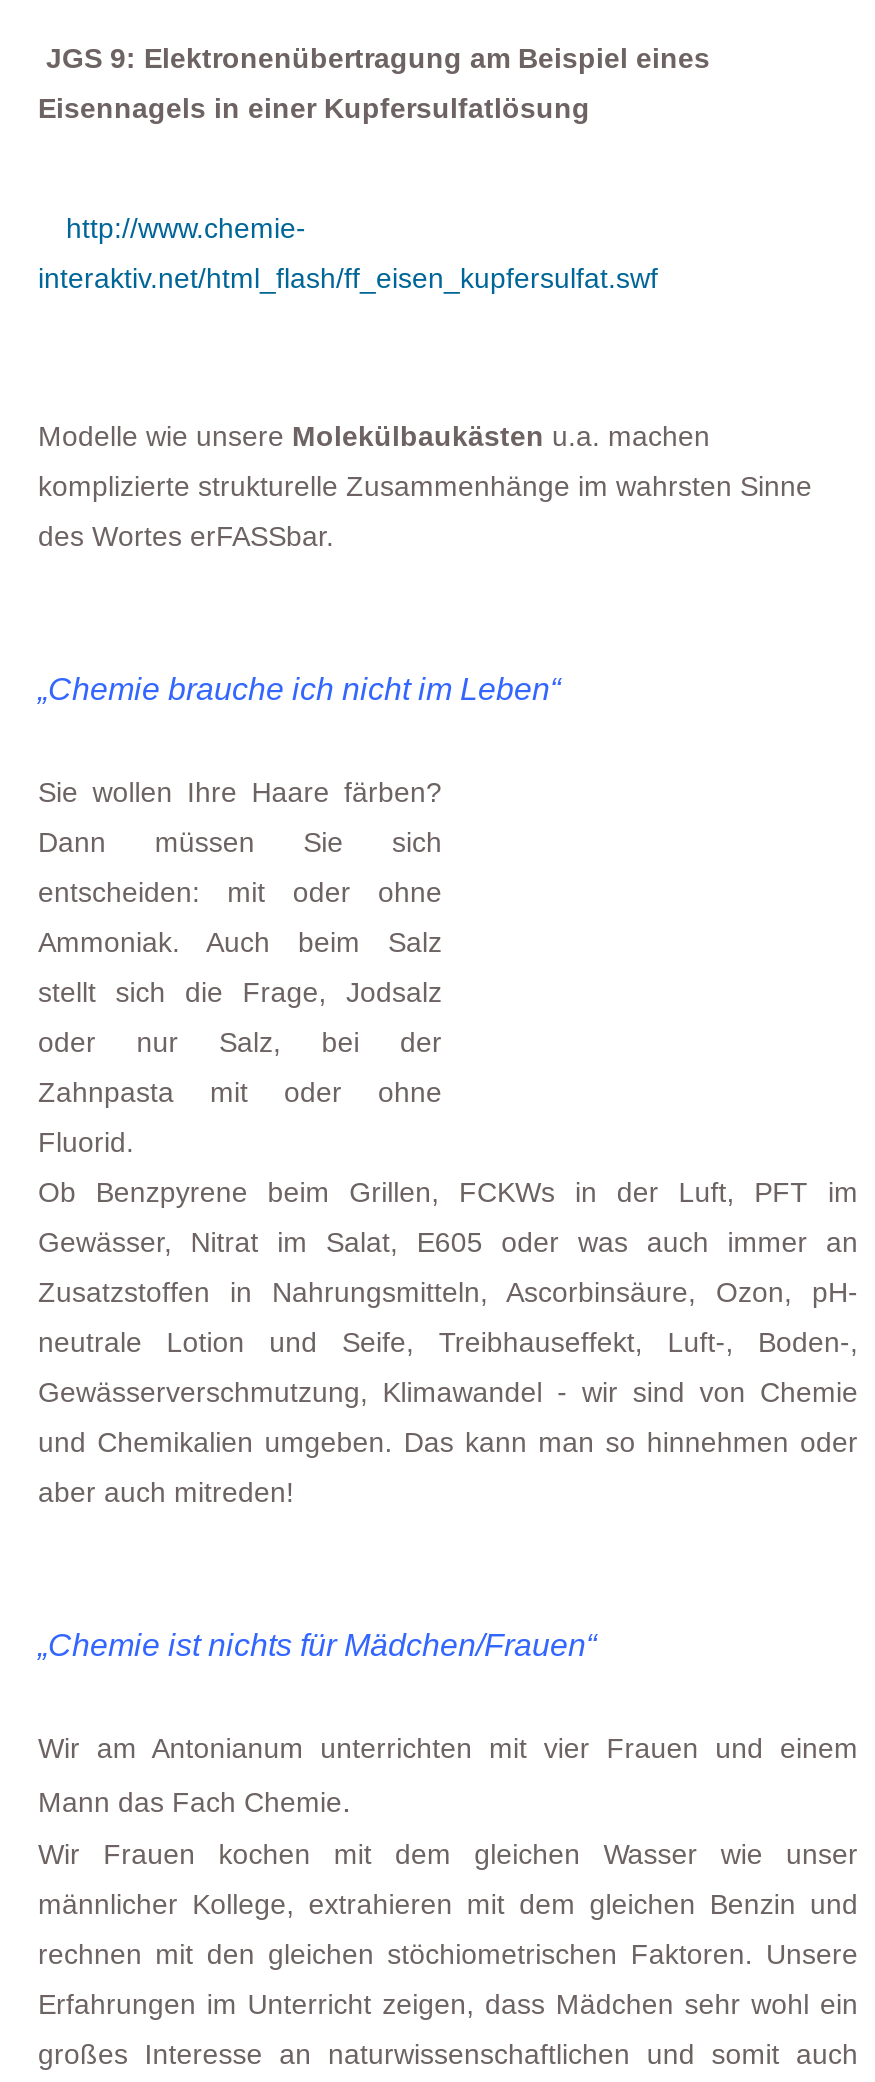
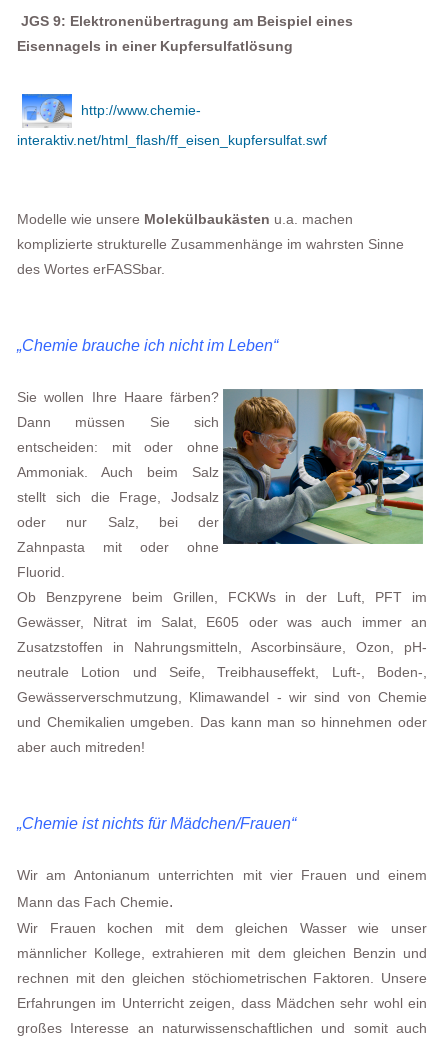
none -> [222,388,424,545] [image]

